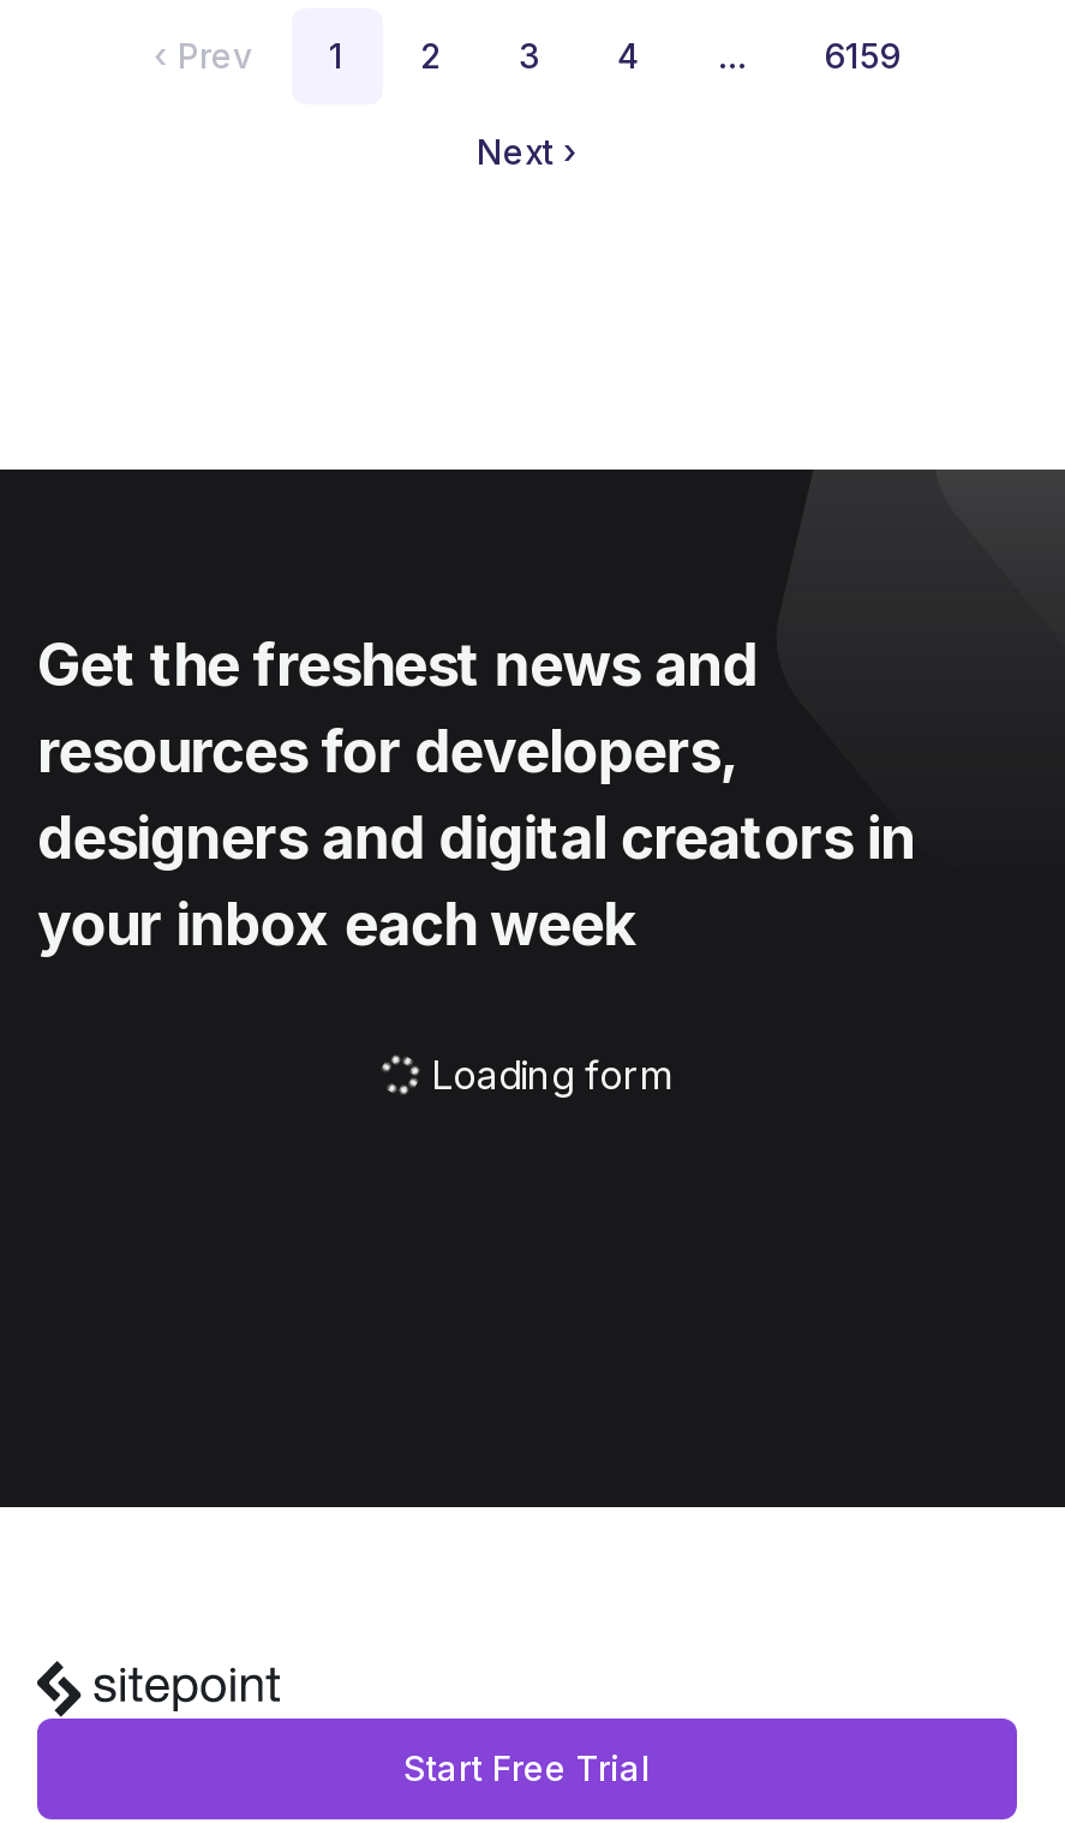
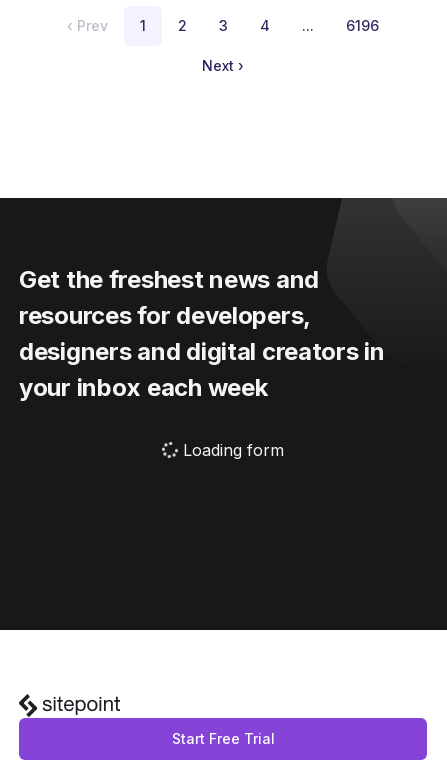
[824,35,901,76] 6159 -> [346,17,379,34] 6196

